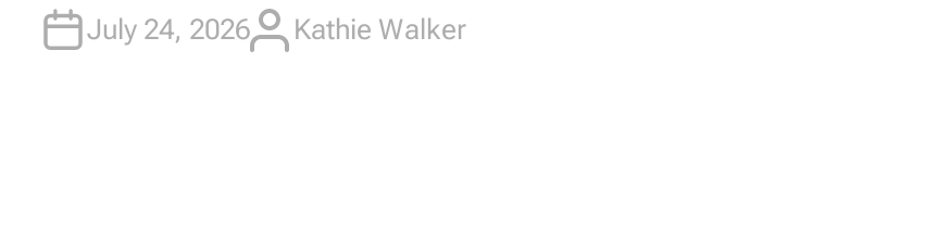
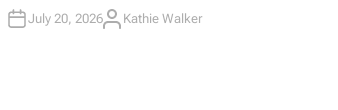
[87,14,465,57] July 24, 2026A Kathie Walker -> [28,11,202,31] July 20, 2026A Kathie Walker

